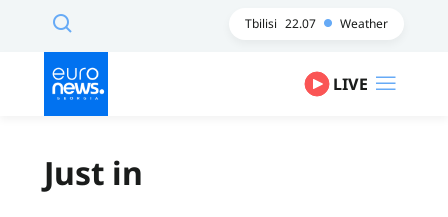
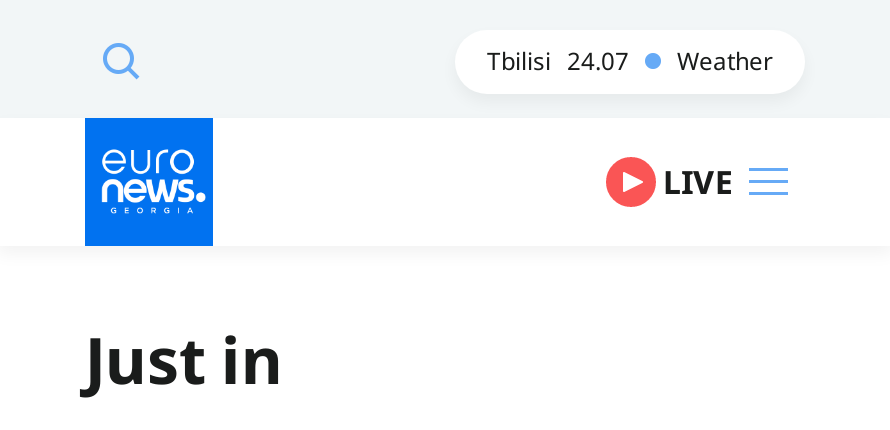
[245,15,388,32] Tbilisi 22.07 Weather -> [487,44,773,78] Tbilisi 24.07 Weather

